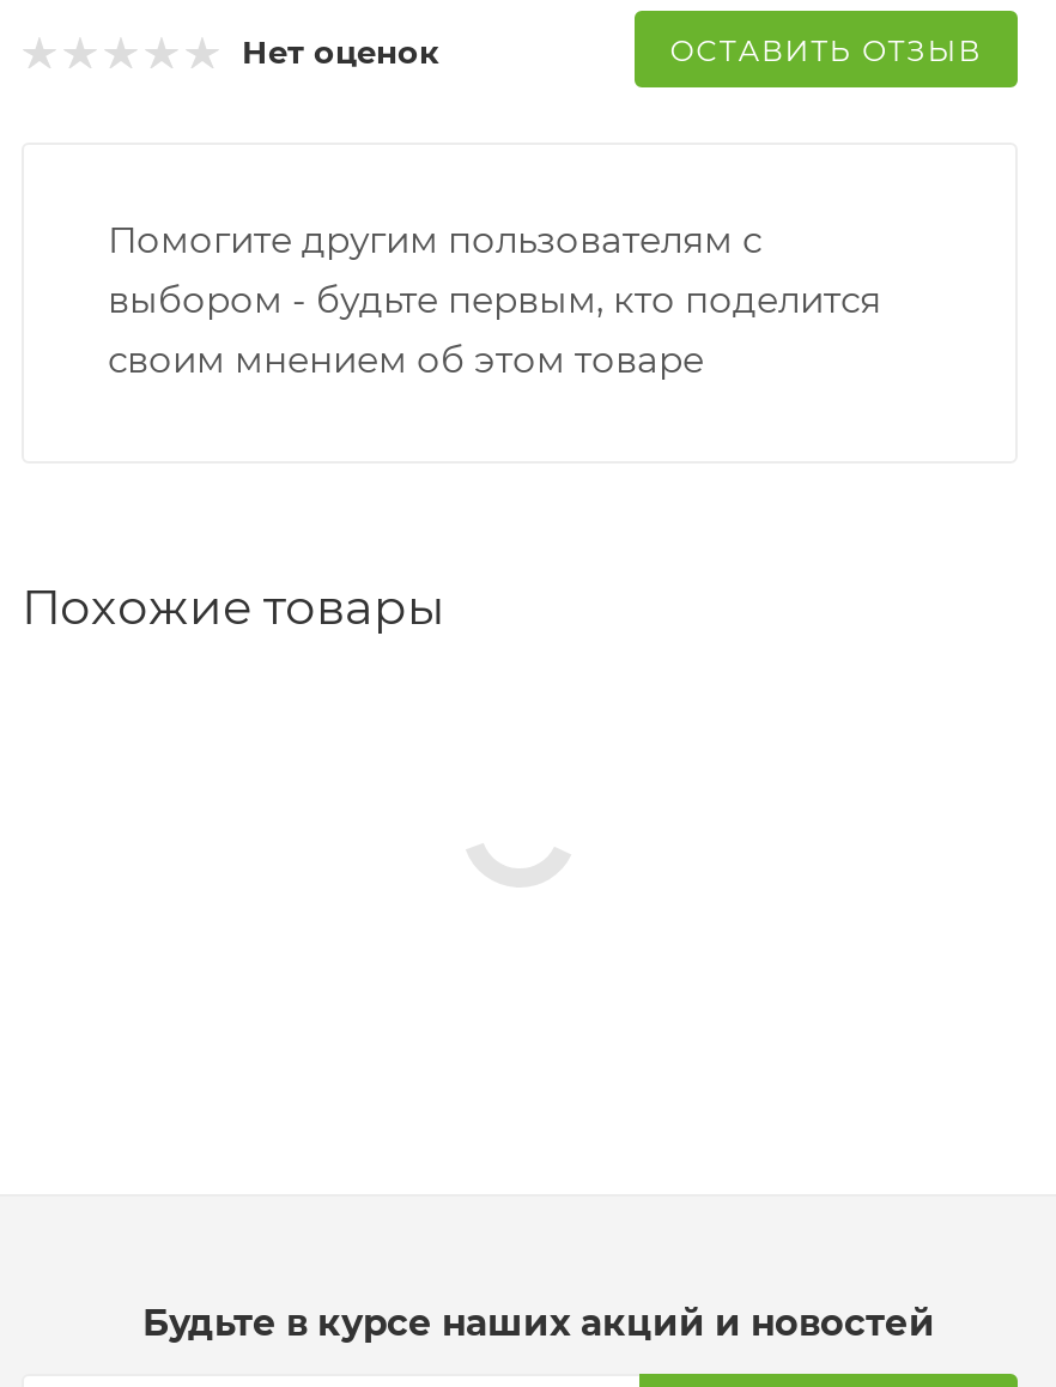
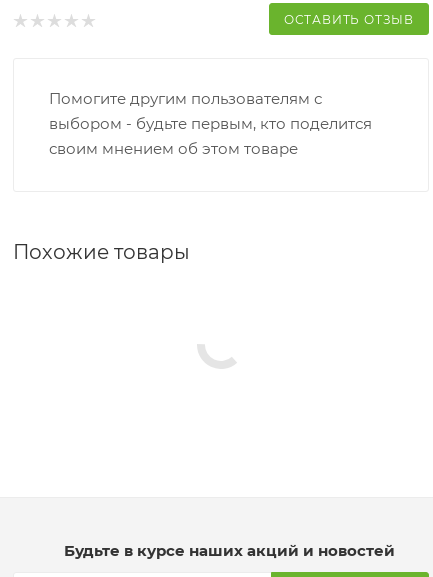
[242,34,438,72] Нет оценок -> none

